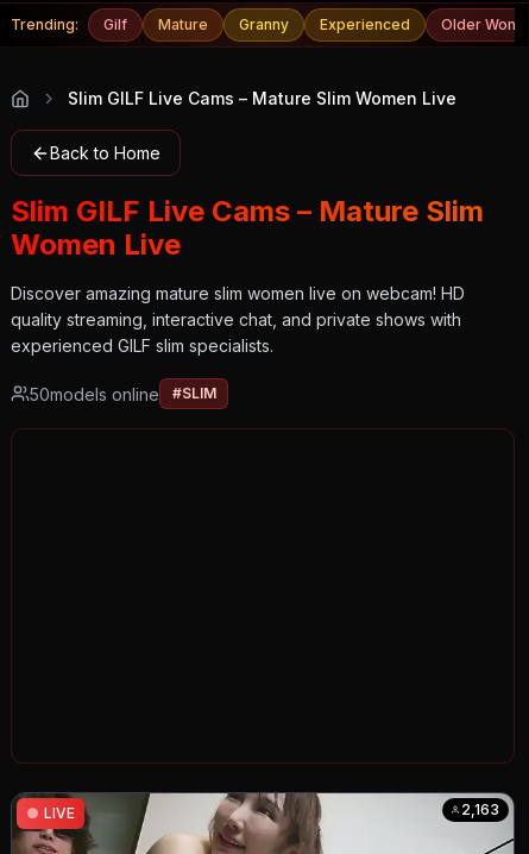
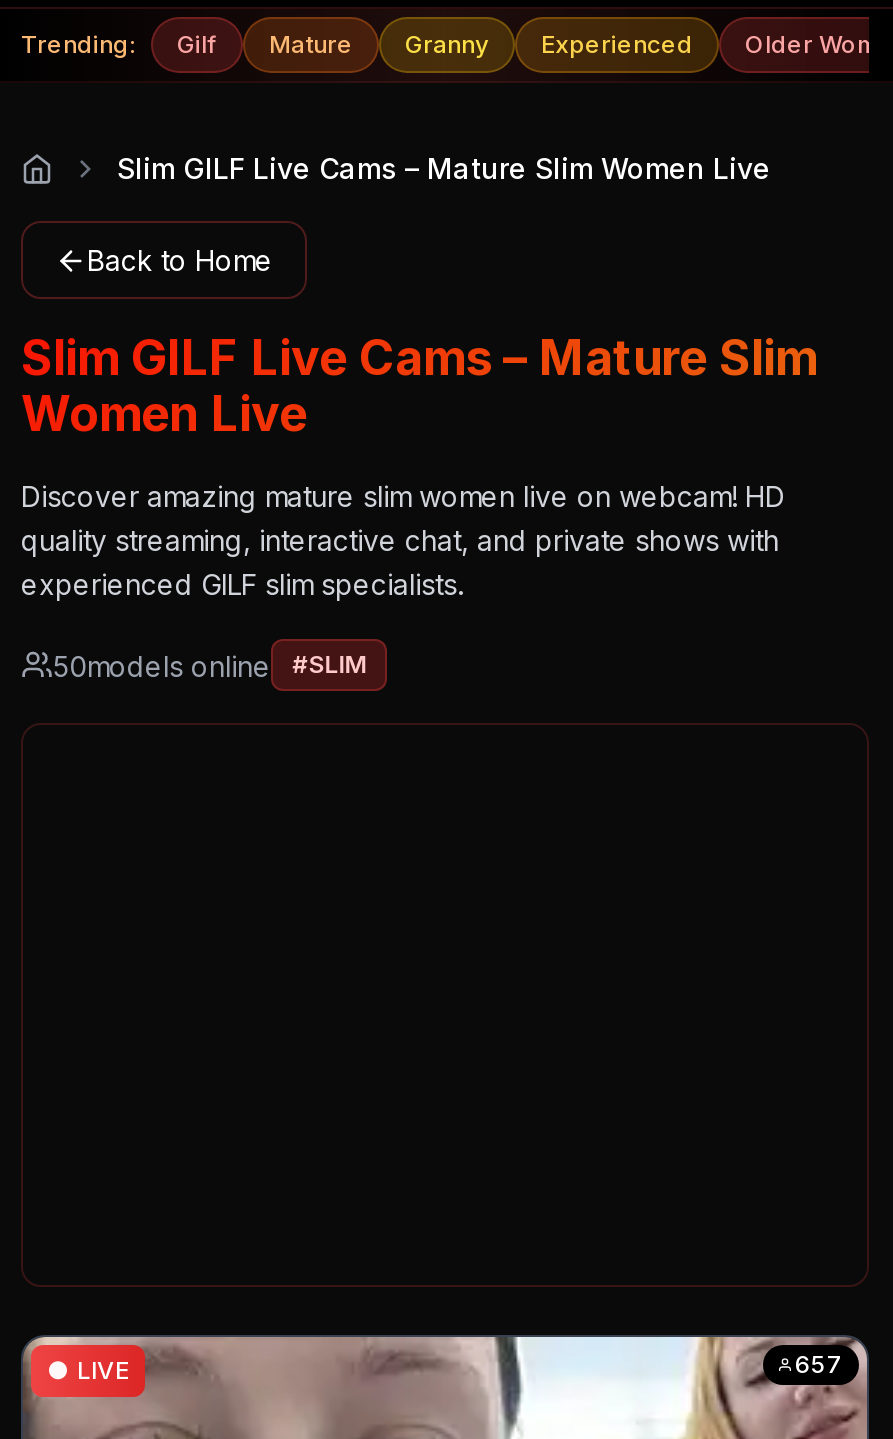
[461,801,499,819] 2,163 -> [795,1350,843,1380] 657

